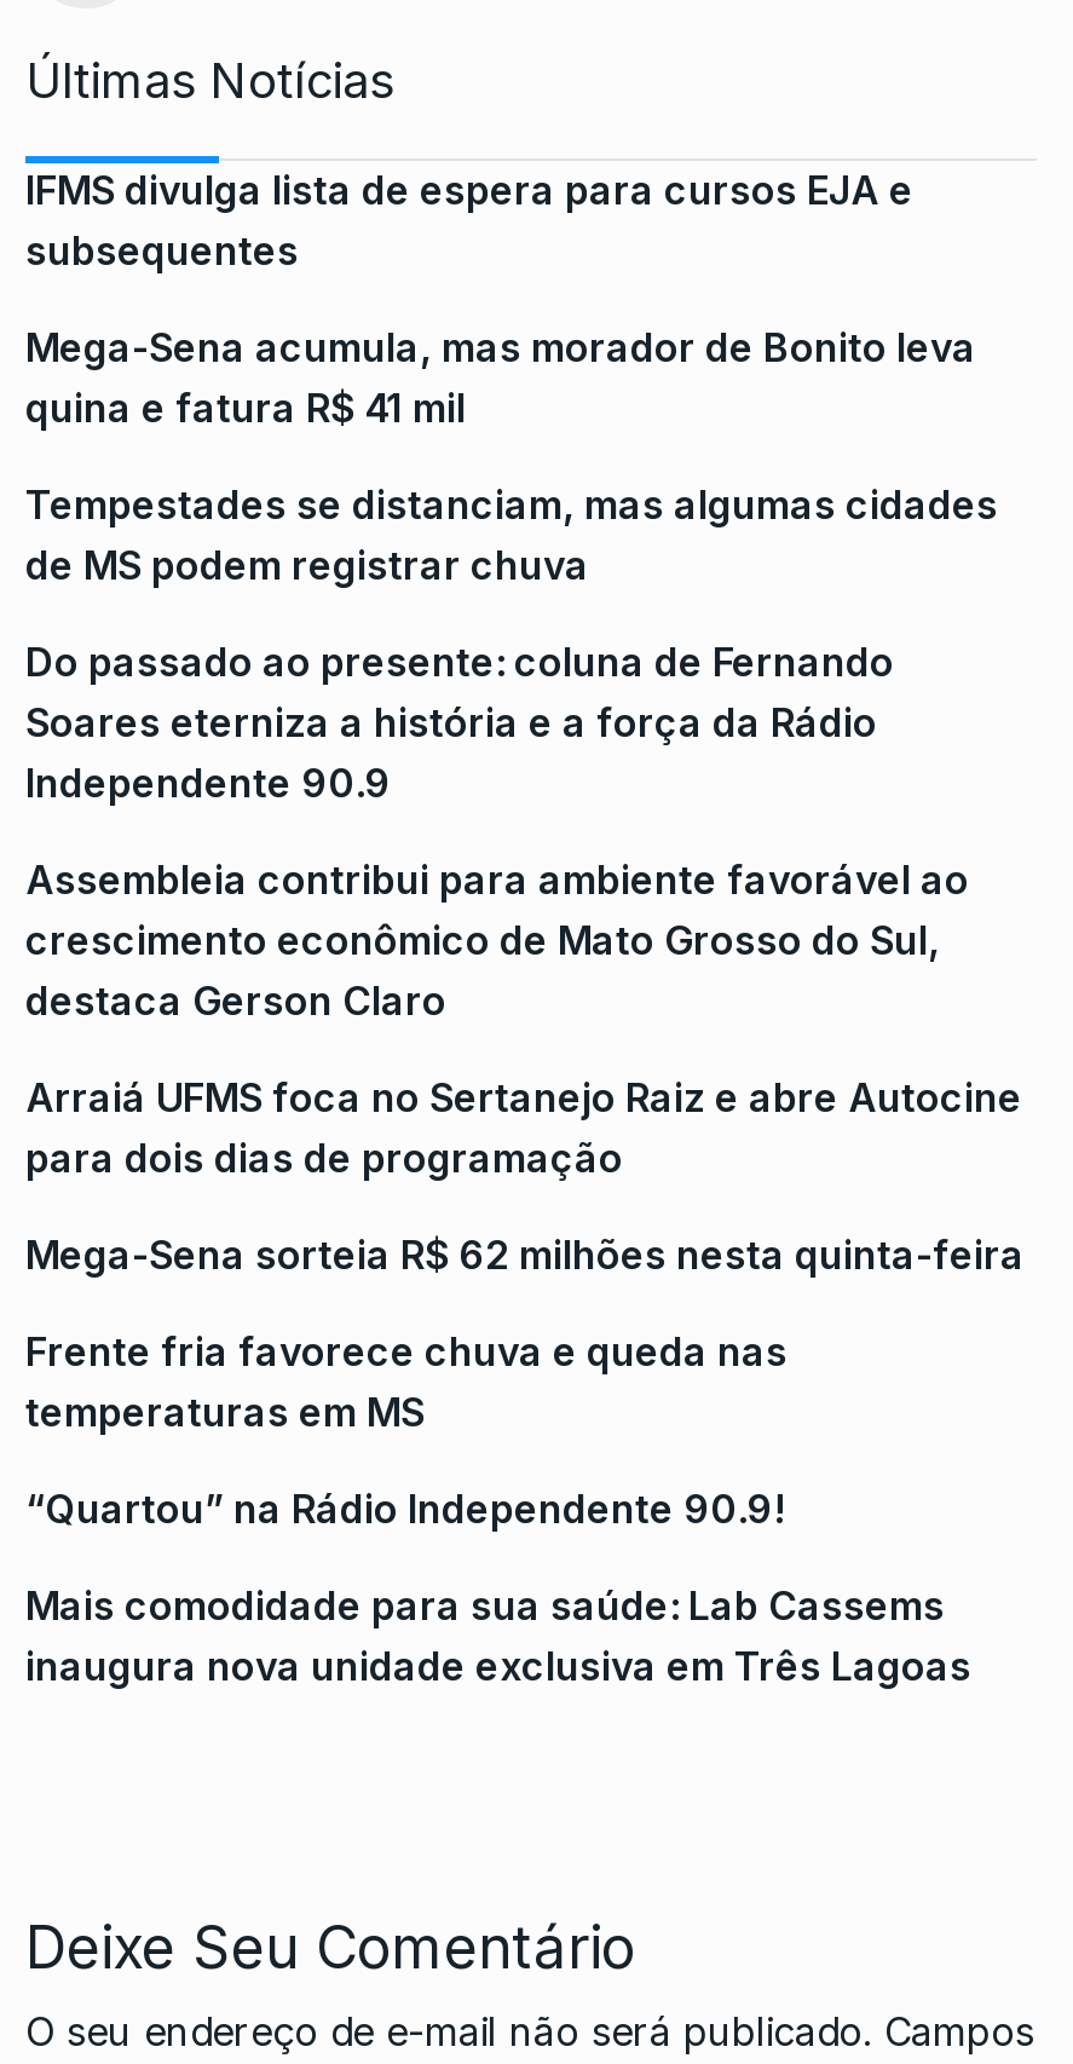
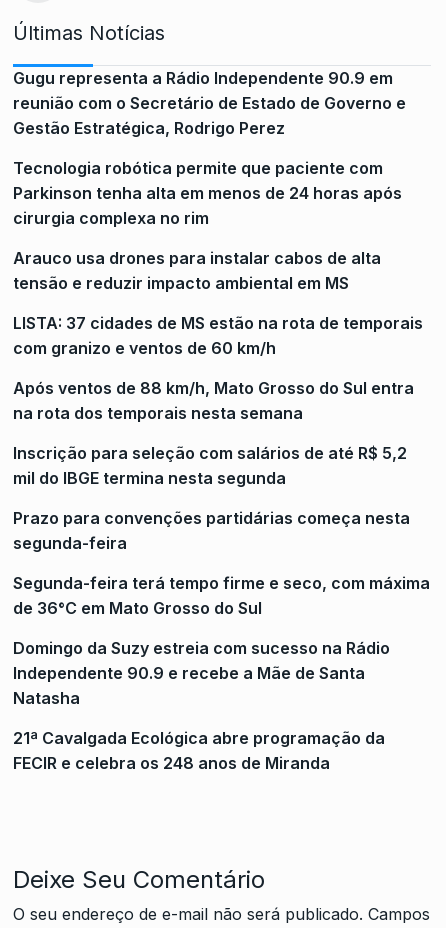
[25,165,913,274] IFMS divulga lista de espera para cursos EJA e | subsequentes -> [13,68,406,138] Gugu representa a Rádio Independente 90.9 em | reunião com o Secretário de Estado de Governo e | Gestão Estratégica, Rodrigo Perez
[25,323,976,431] Mega-Sena acumula, mas morador de Bonito leva | quina e fatura R$ 41 mil -> [13,158,402,228] Tecnologia robótica permite que paciente com | Parkinson tenha alta em menos de 24 horas após | cirurgia complexa no rim
[25,480,998,589] Tempestades se distanciam, mas algumas cidades | de MS podem registrar chuva -> [13,248,381,293] Arauco usa drones para instalar cabos de alta | tensão e reduzir impacto ambiental em MS
[25,637,894,806] Do passado ao presente: coluna de Fernando | Soares eterniza a história e a força da Rádio | Independente 90.9 -> [13,313,423,358] LISTA: 37 cidades de MS estão na rota de temporais | com granizo e ventos de 60 km/h
[25,855,969,1024] Assembleia contribui para ambiente favorável ao | crescimento econômico de Mato Grosso do Sul, | destaca Gerson Claro -> [13,378,414,423] Após ventos de 88 km/h, Mato Grosso do Sul entra | na rota dos temporais nesta semana
[25,1073,1022,1182] Arraiá UFMS foca no Sertanejo Raiz e abre Autocine | para dois dias de programação -> [13,443,407,488] Inscrição para seleção com salários de até R$ 5,2 | mil do IBGE termina nesta segunda
[25,1230,1025,1278] Mega-Sena sorteia R$ 62 milhões nesta quinta-feira -> [13,508,410,553] Prazo para convenções partidárias começa nesta | segunda-feira
[25,1327,788,1436] Frente fria favorece chuva e queda nas | temperaturas em MS -> [13,573,430,618] Segunda-feira terá tempo firme e seco, com máxima | de 36°C em Mato Grosso do Sul
[25,1484,785,1532] “Quartou” na Rádio Independente 90.9! -> [13,638,390,708] Domingo da Suzy estreia com sucesso na Rádio | Independente 90.9 e recebe a Mãe de Santa | Natasha
[25,1581,971,1690] Mais comodidade para sua saúde: Lab Cassems | inaugura nova unidade exclusiva em Três Lagoas -> [13,728,385,773] 21ª Cavalgada Ecológica abre programação da | FECIR e celebra os 248 anos de Miranda

